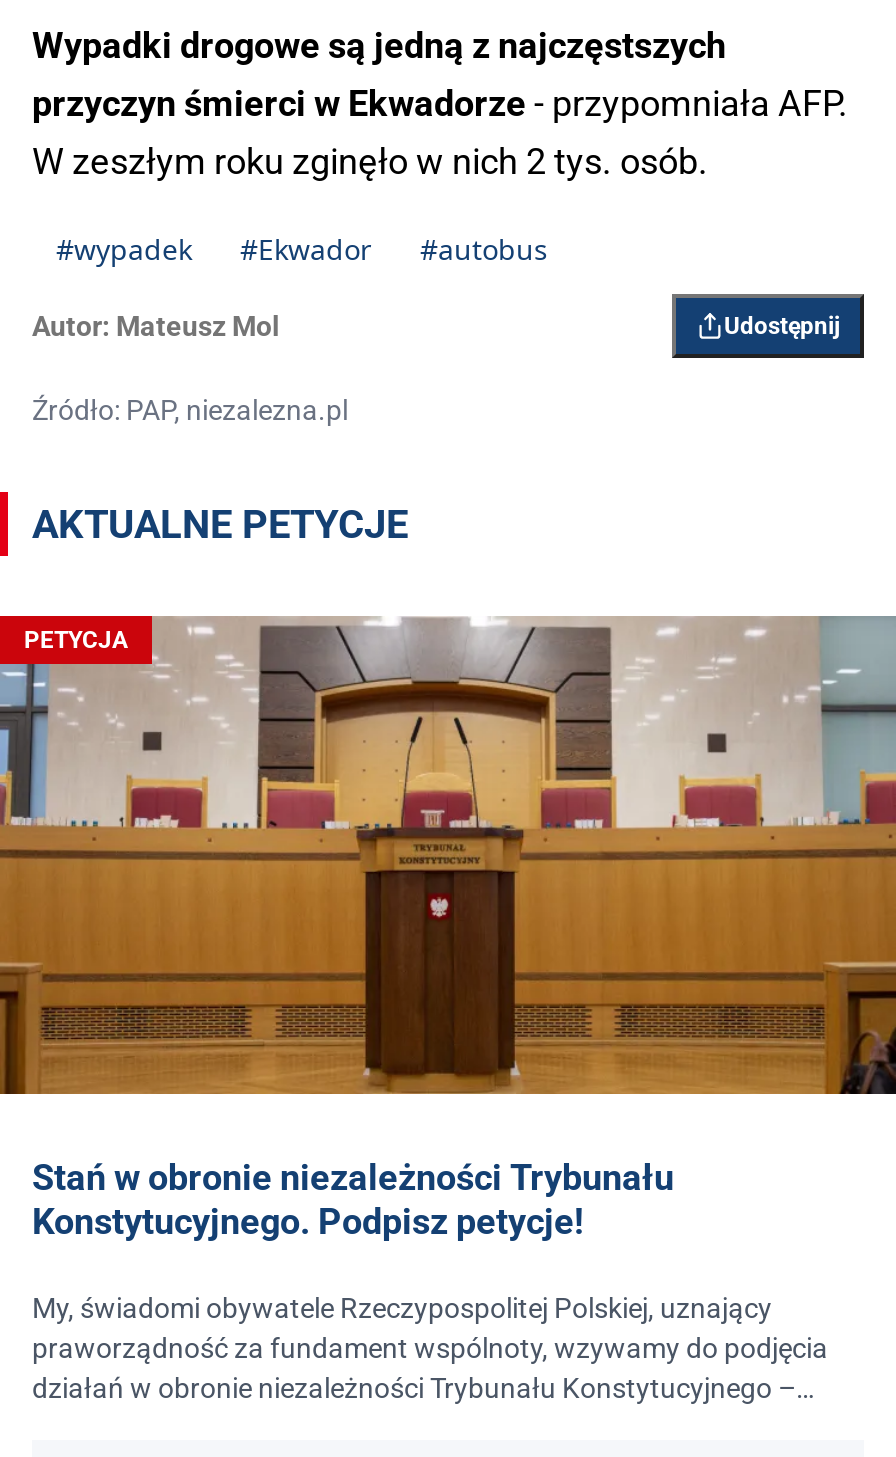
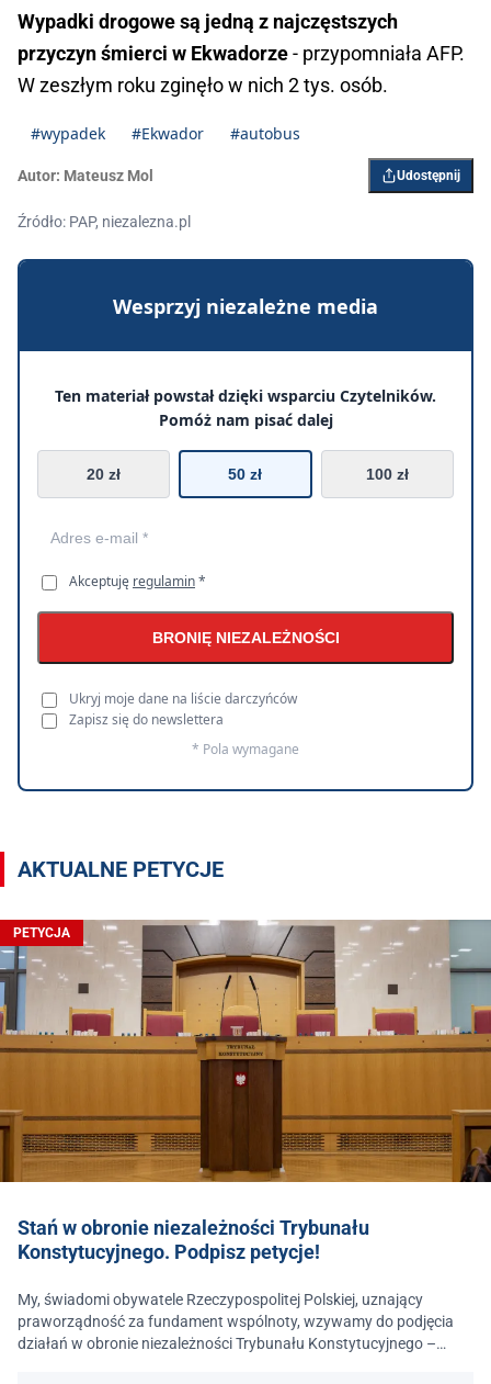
none -> [16,258,475,792] [image] | Wesprzyj niezależne media | Ten materiał powstał dzięki wsparciu Czytelników. | Pomóż nam pisać dalej | 20 zł | 50 zł | 100 zł
none -> [69,572,339,759] Akceptuję regulamin * | BRONIĘ NIEZALEŻNOŚCI | Ukryj moje dane na liście darczyńców | Zapisz się do newslettera | * Pola wymagane

